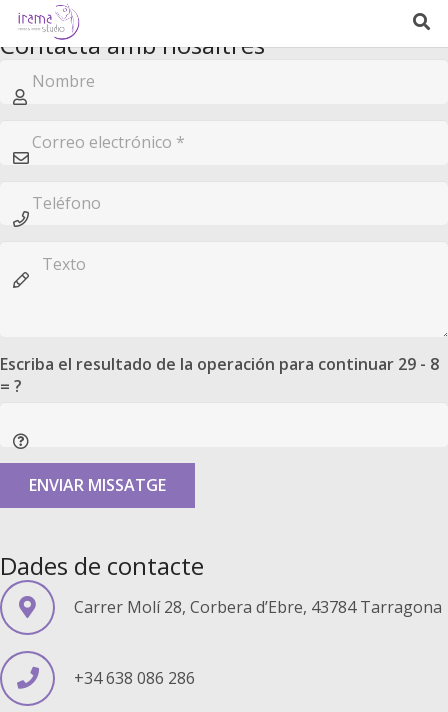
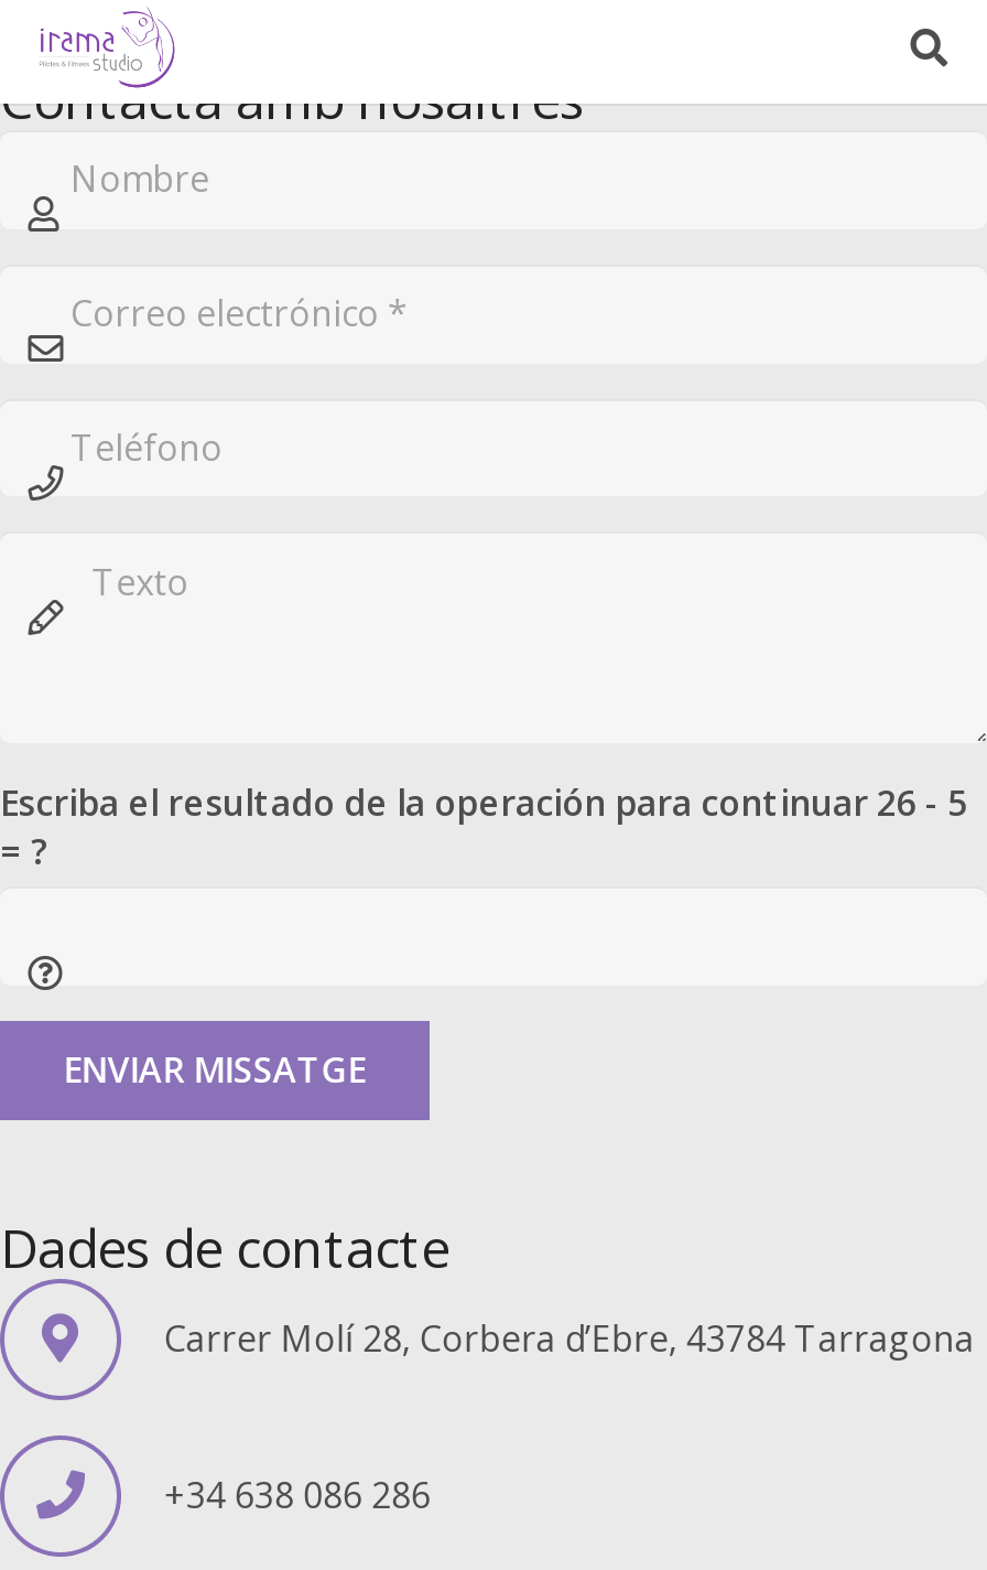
[0,353,439,375] Escriba el resultado de la operación para continuar 29 - 8 -> [0,779,967,828] Escriba el resultado de la operación para continuar 26 - 5

